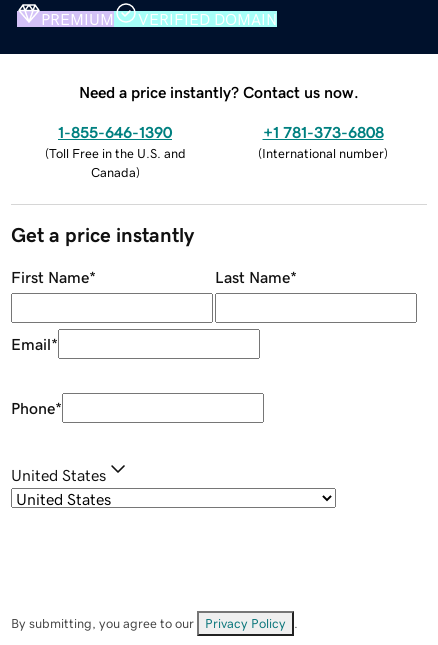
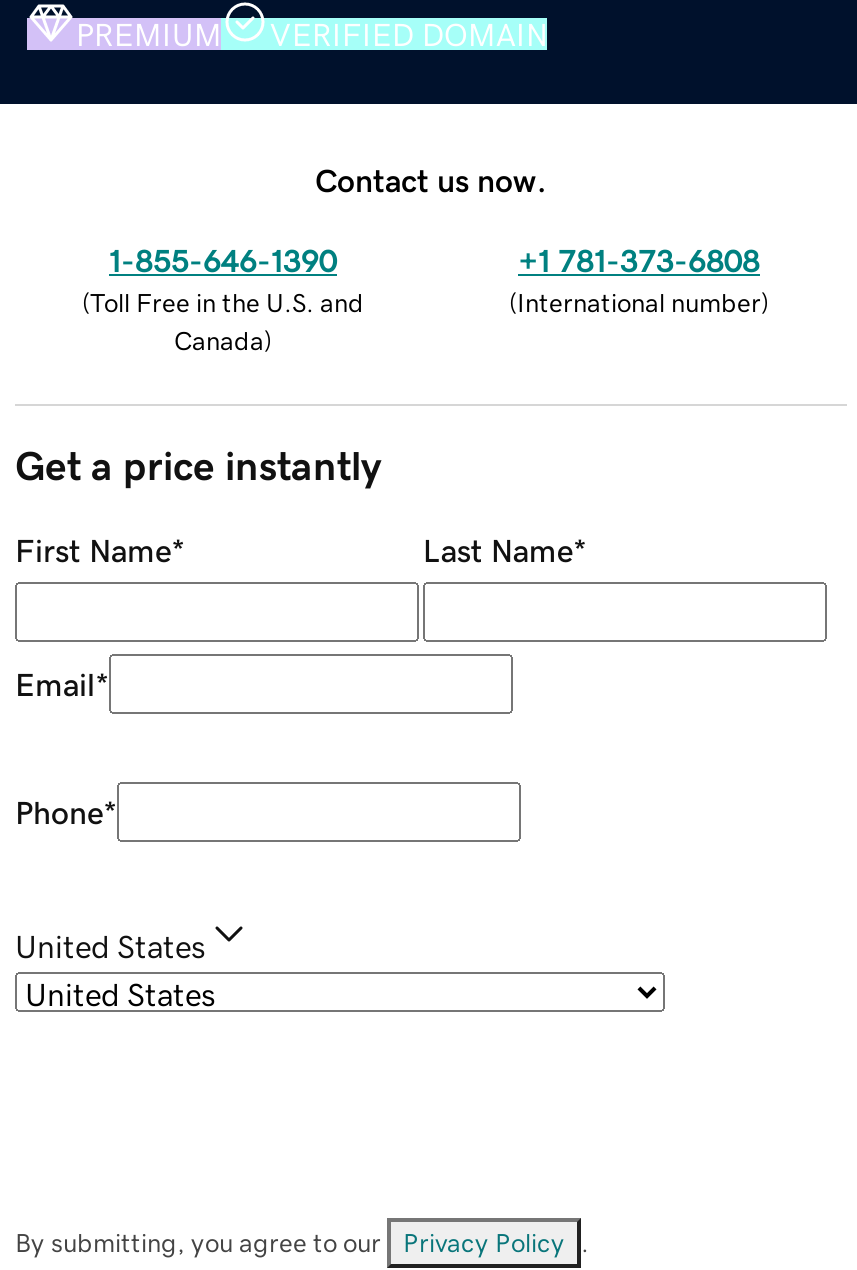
[79,84,359,100] Need a price instantly? Contact us now. -> [315,163,547,195] Contact us now.

